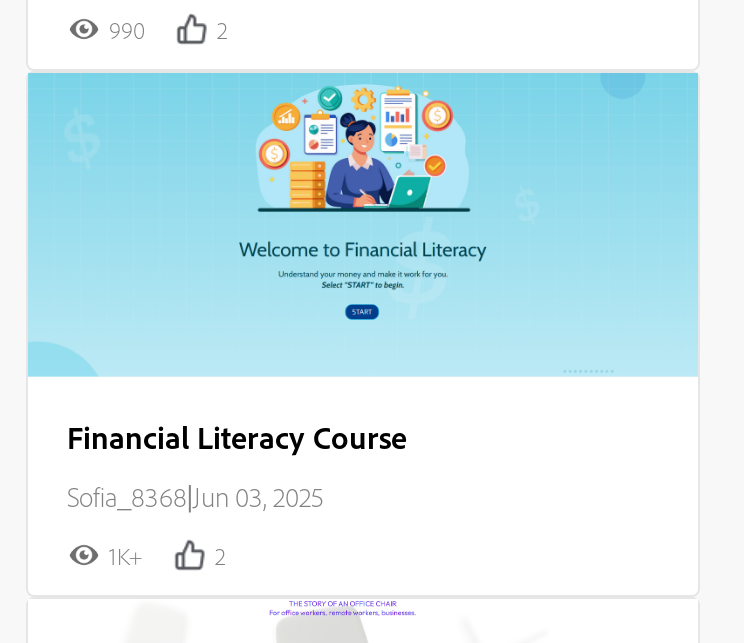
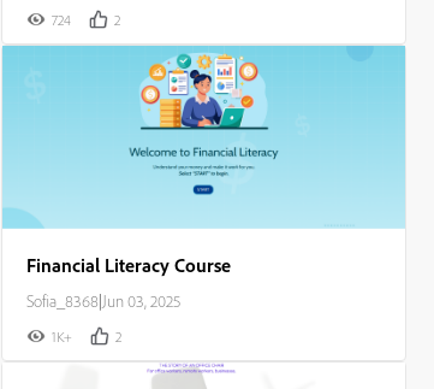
[109,15,145,45] 990 -> [51,11,70,29] 724

